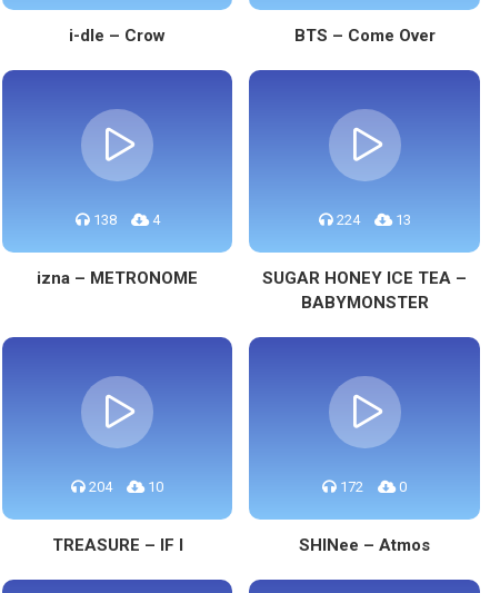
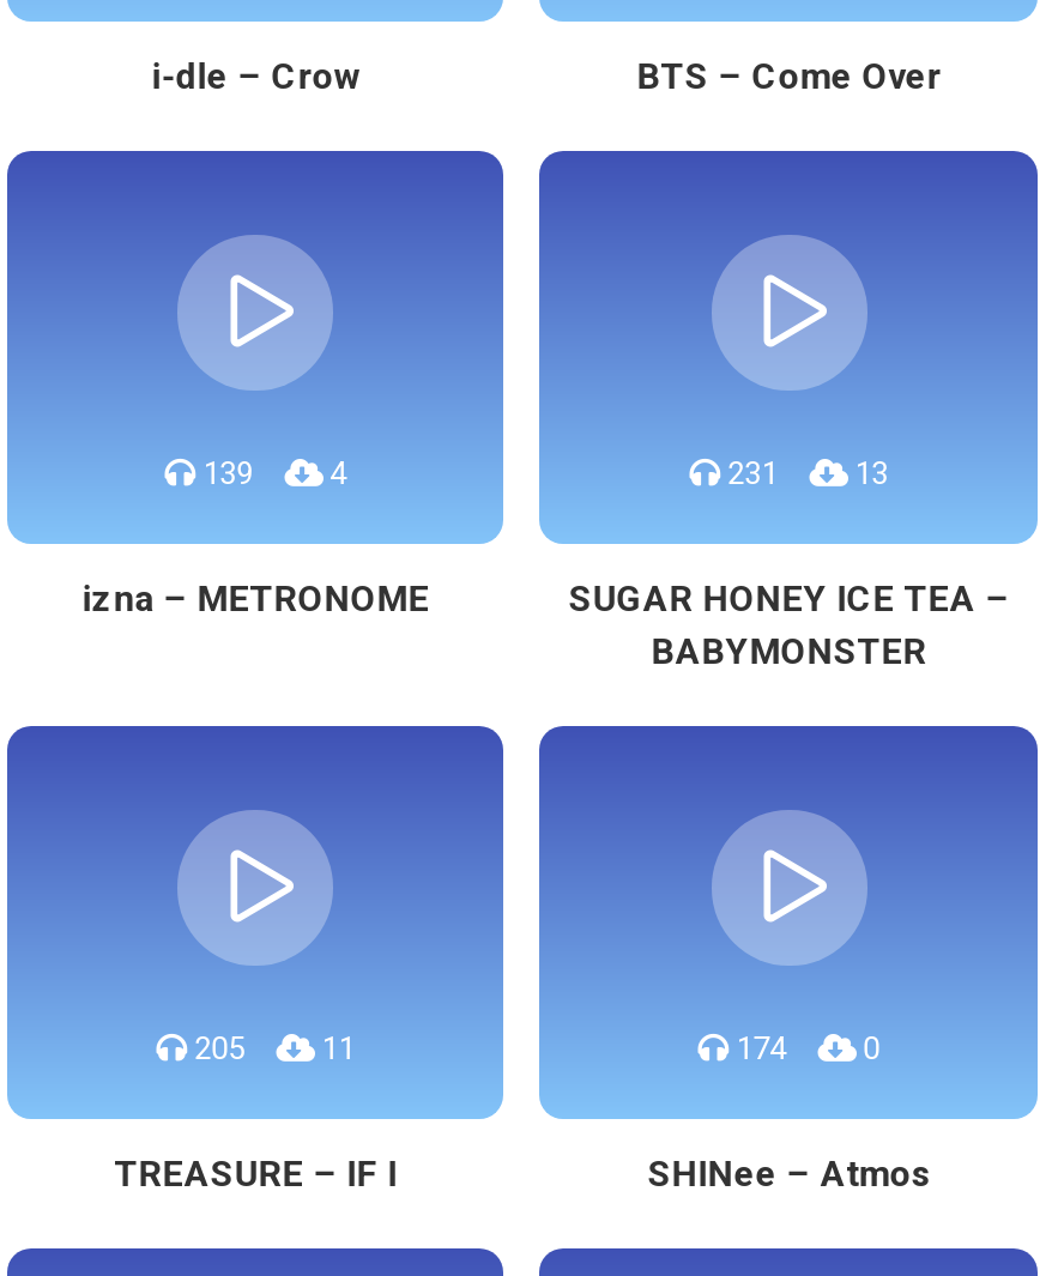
[90,211,160,228] 138 4 -> [196,455,347,491] 139 4
[333,211,411,228] 224 13 -> [721,455,889,491] 231 13
[86,478,112,495] 204 -> [187,1030,245,1066] 205
[145,478,164,495] 10 -> [314,1030,355,1066] 11
[337,478,407,495] 172 0 -> [729,1030,880,1066] 174 0

